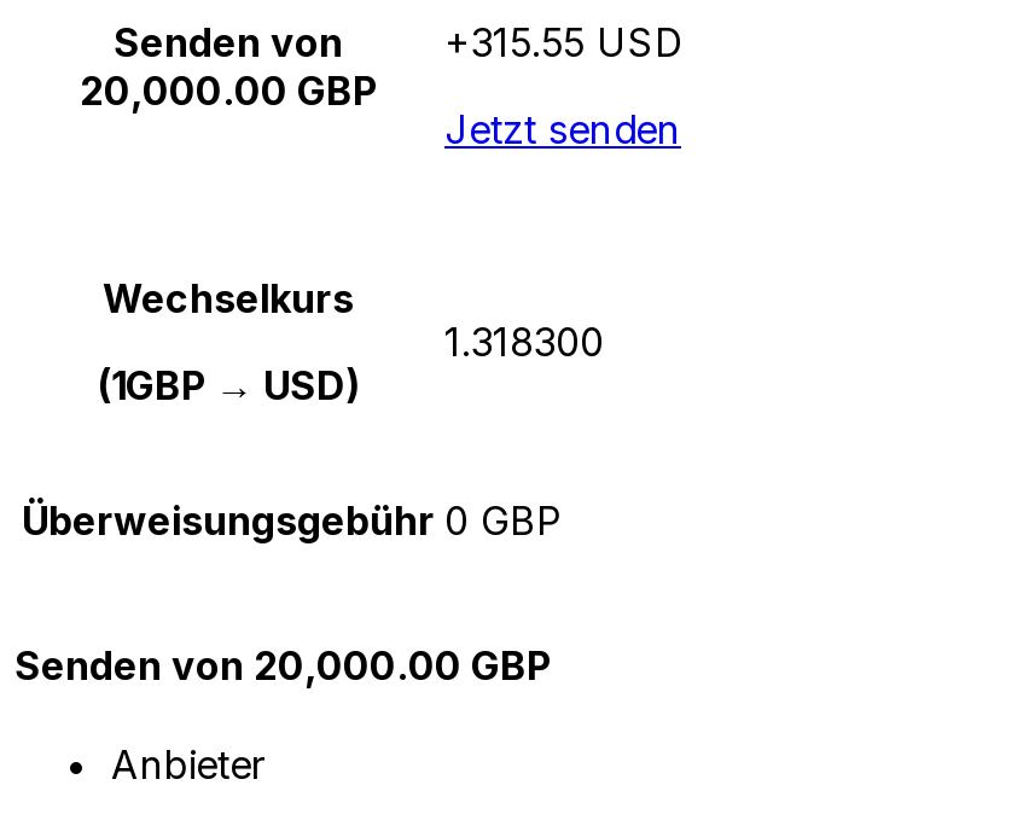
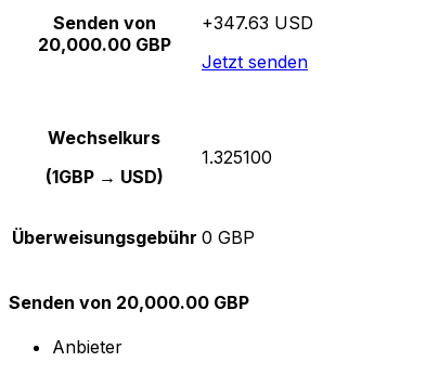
[444,17,684,65] +315.55 USD -> [202,11,313,33] +347.63 USD
[444,317,604,365] 1.318300 -> [202,146,272,168] 1.325100

